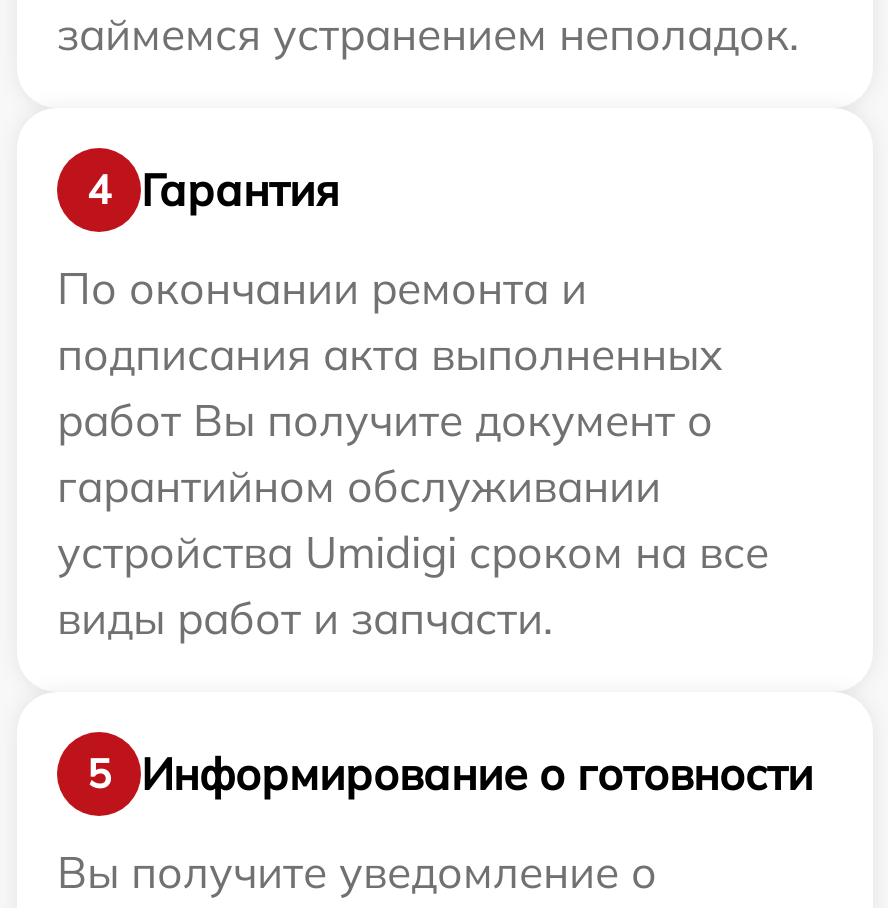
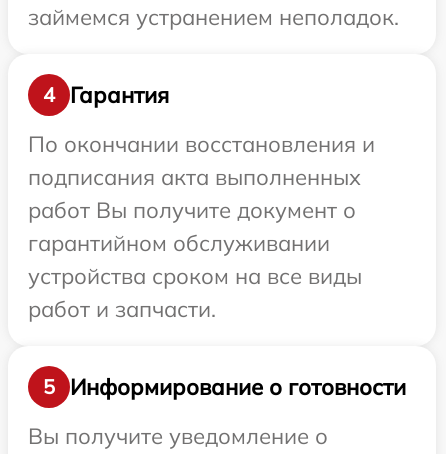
[57,261,587,317] По окончании ремонта и -> [28,130,375,158] По окончании восстановления и
[57,525,769,647] устройства Umidigi сроком на все | виды работ и запчасти. -> [28,262,362,323] устройства сроком на все виды | работ и запчасти.

